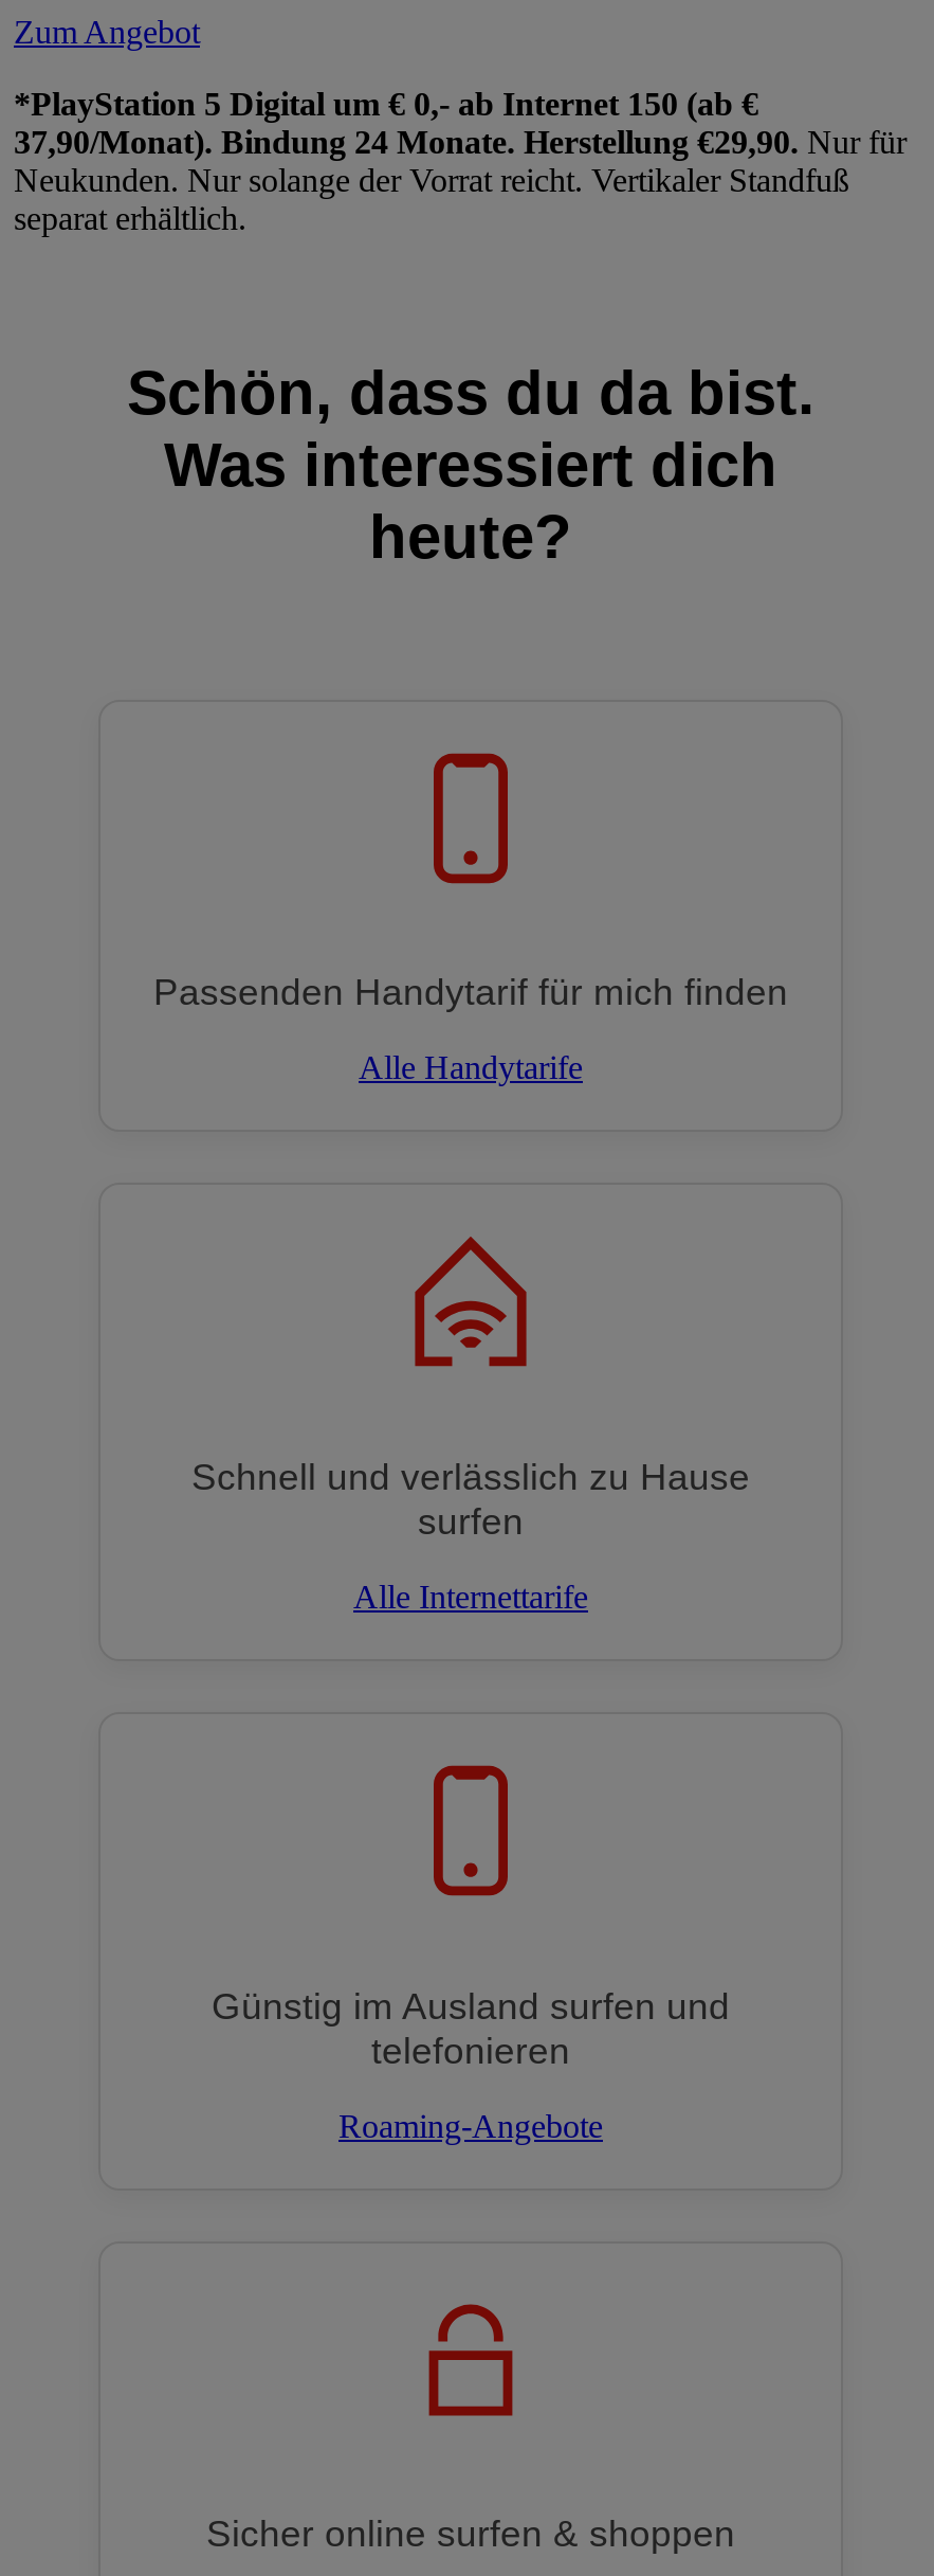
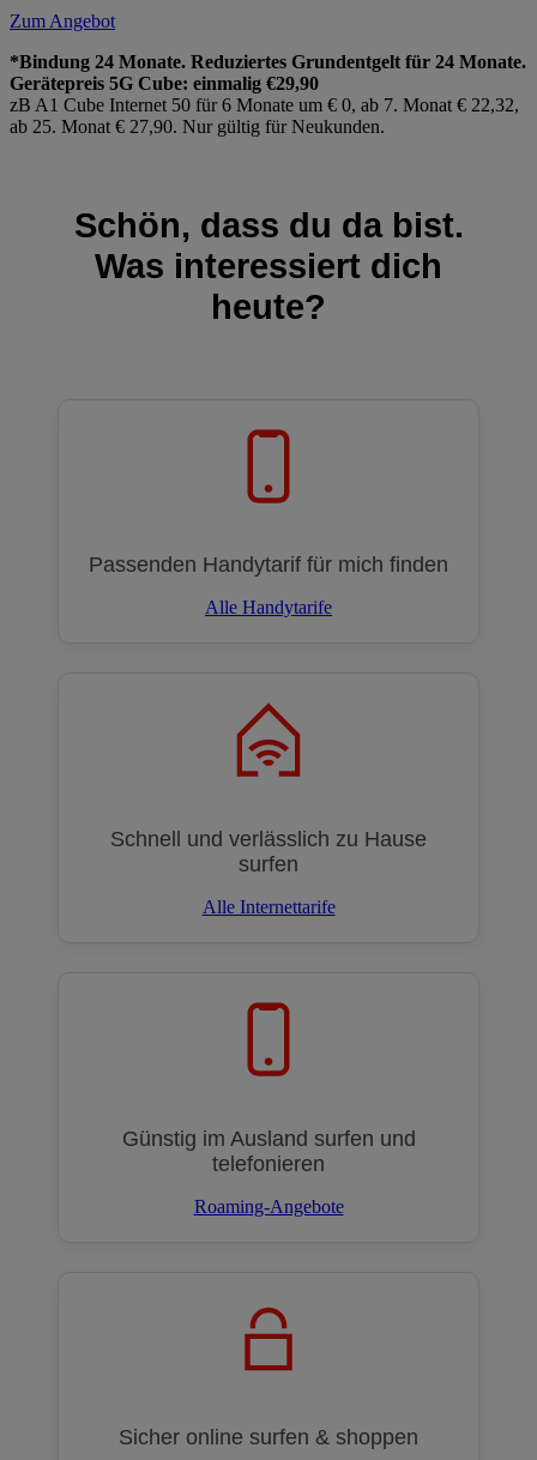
[14,85,906,236] *PlayStation 5 Digital um € 0,- ab Internet 150 (ab € | 37,90/Monat). Bindung 24 Monate. Herstellung €29,90. Nur für | Neukunden. Nur solange der Vorrat reicht. Vertikaler Standfuß | separat erhältlich. -> [10,51,526,136] *Bindung 24 Monate. Reduziertes Grundentgelt für 24 Monate. | Gerätepreis 5G Cube: einmalig €29,90 | zB A1 Cube Internet 50 für 6 Monate um € 0, ab 7. Monat € 22,32, | ab 25. Monat € 27,90. Nur gültig für Neukunden.

